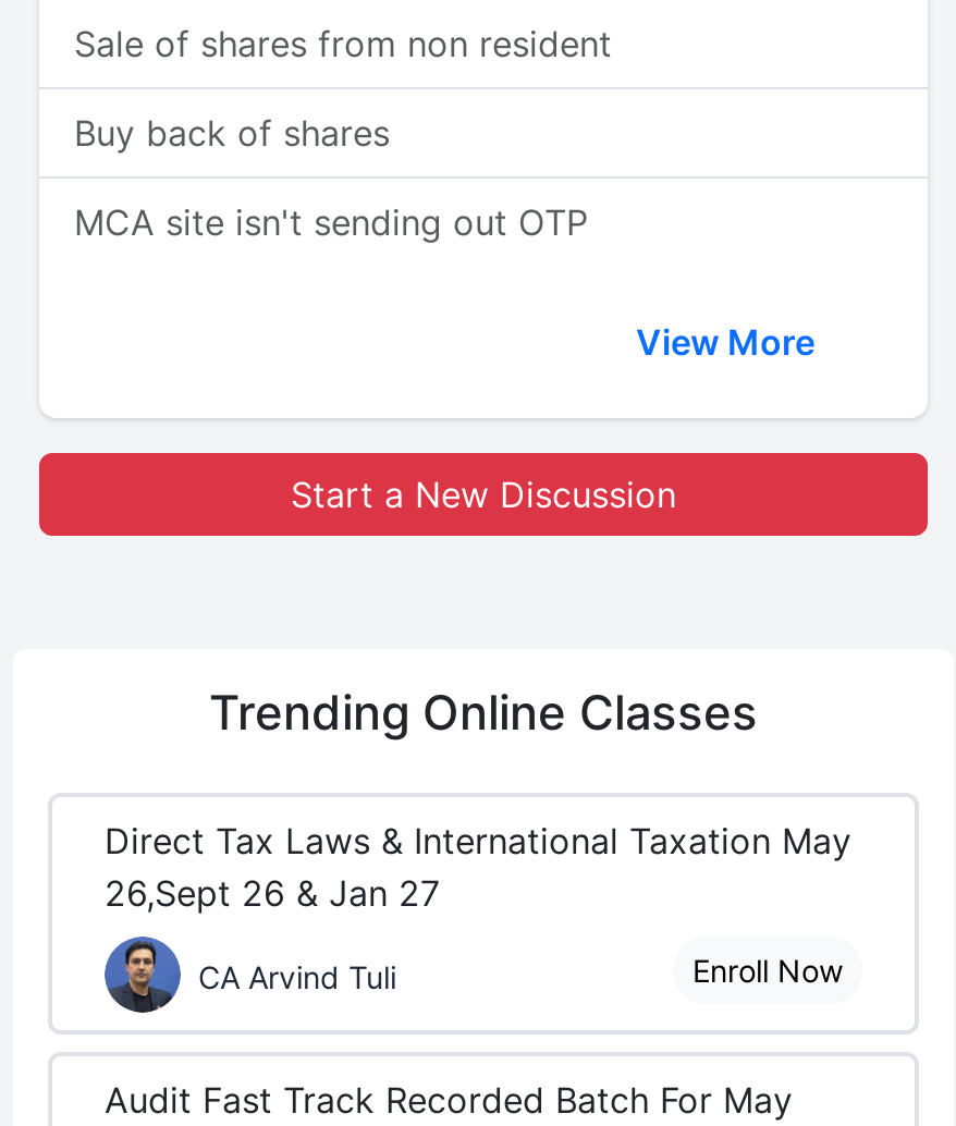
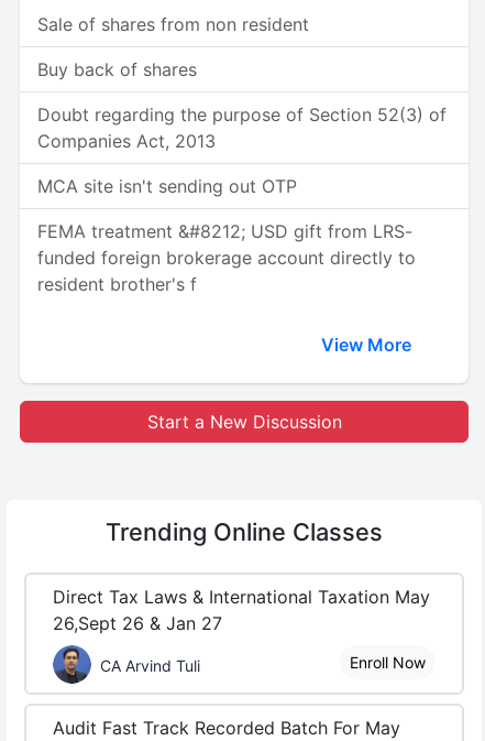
none -> [37,103,447,152] Doubt regarding the purpose of Section 52(3) of | Companies Act, 2013
none -> [37,220,416,295] FEMA treatment &#8212; USD gift from LRS- | funded foreign brokerage account directly to | resident brother's f

